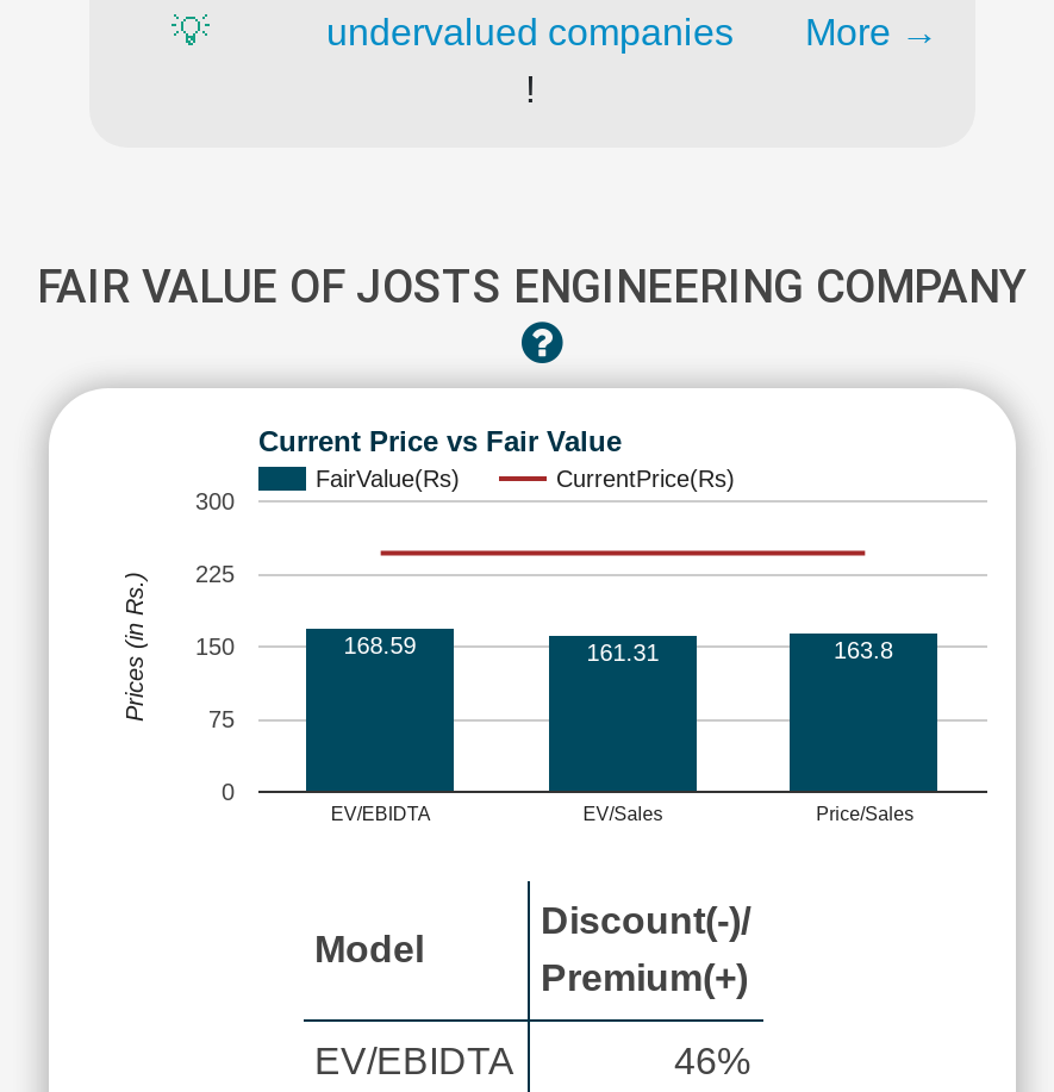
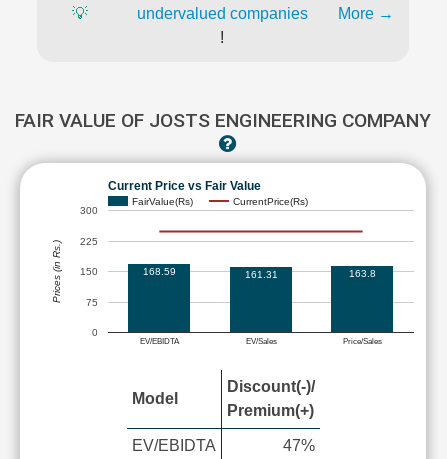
[674,1041,750,1081] 46% -> [282,437,314,454] 47%

